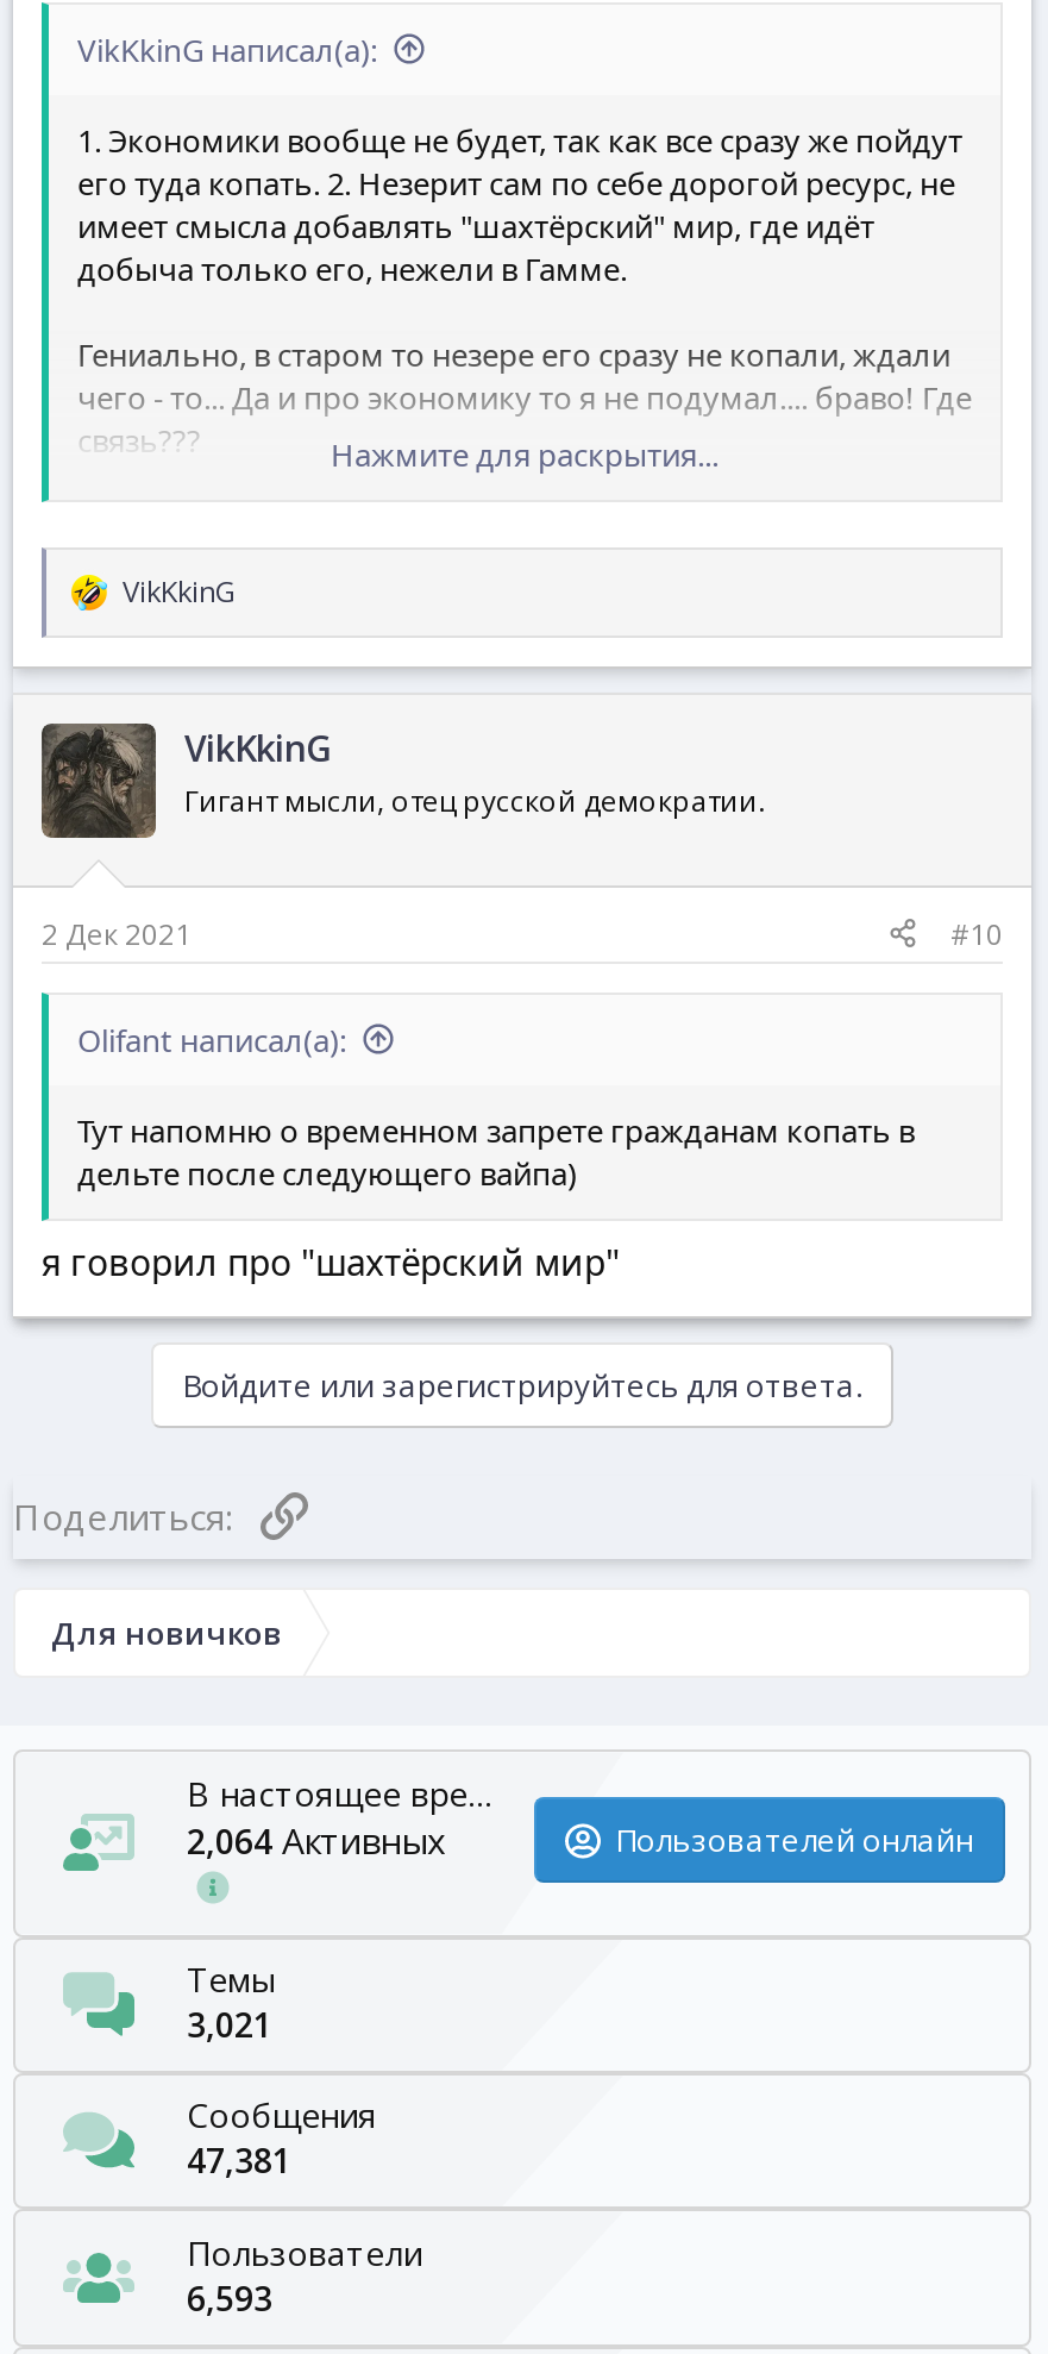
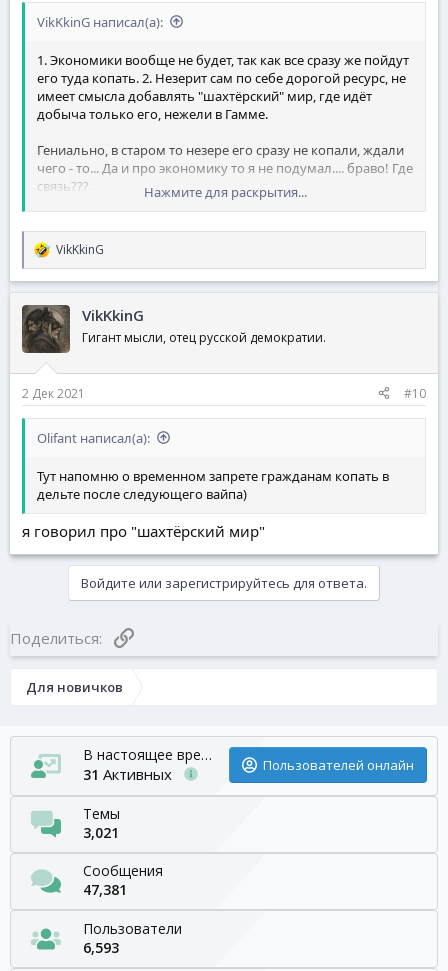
[187,1815,456,1863] 2,064 Активных -> [83,764,176,784] 31 Активных

